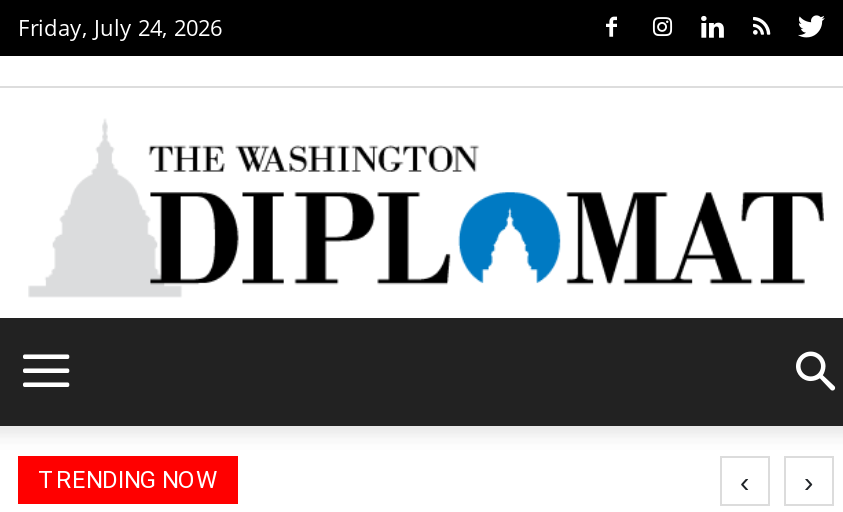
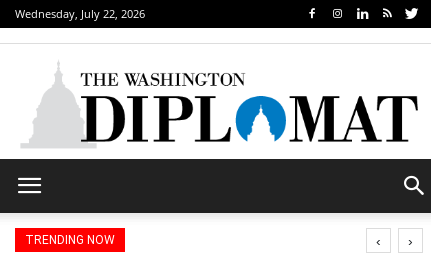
[18,12,222,42] Friday, July 24, 2026 -> [15,6,145,21] Wednesday, July 22, 2026

